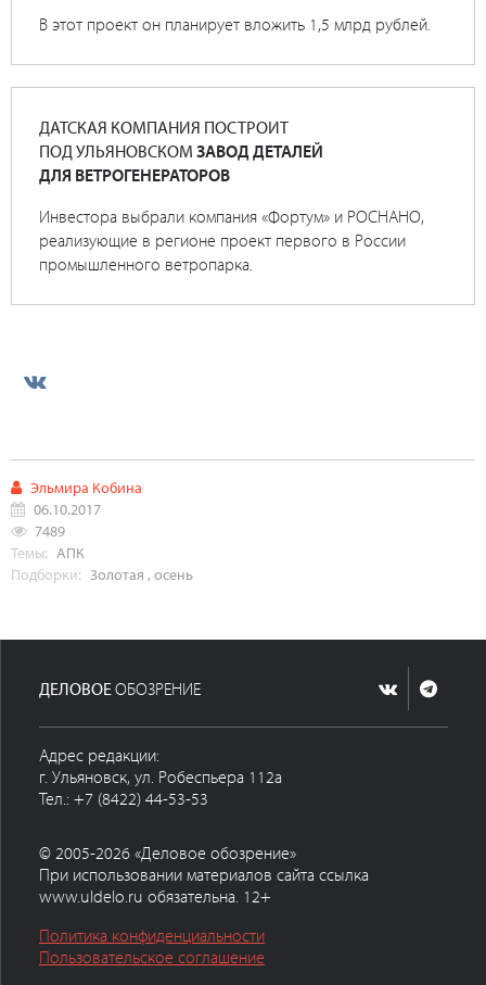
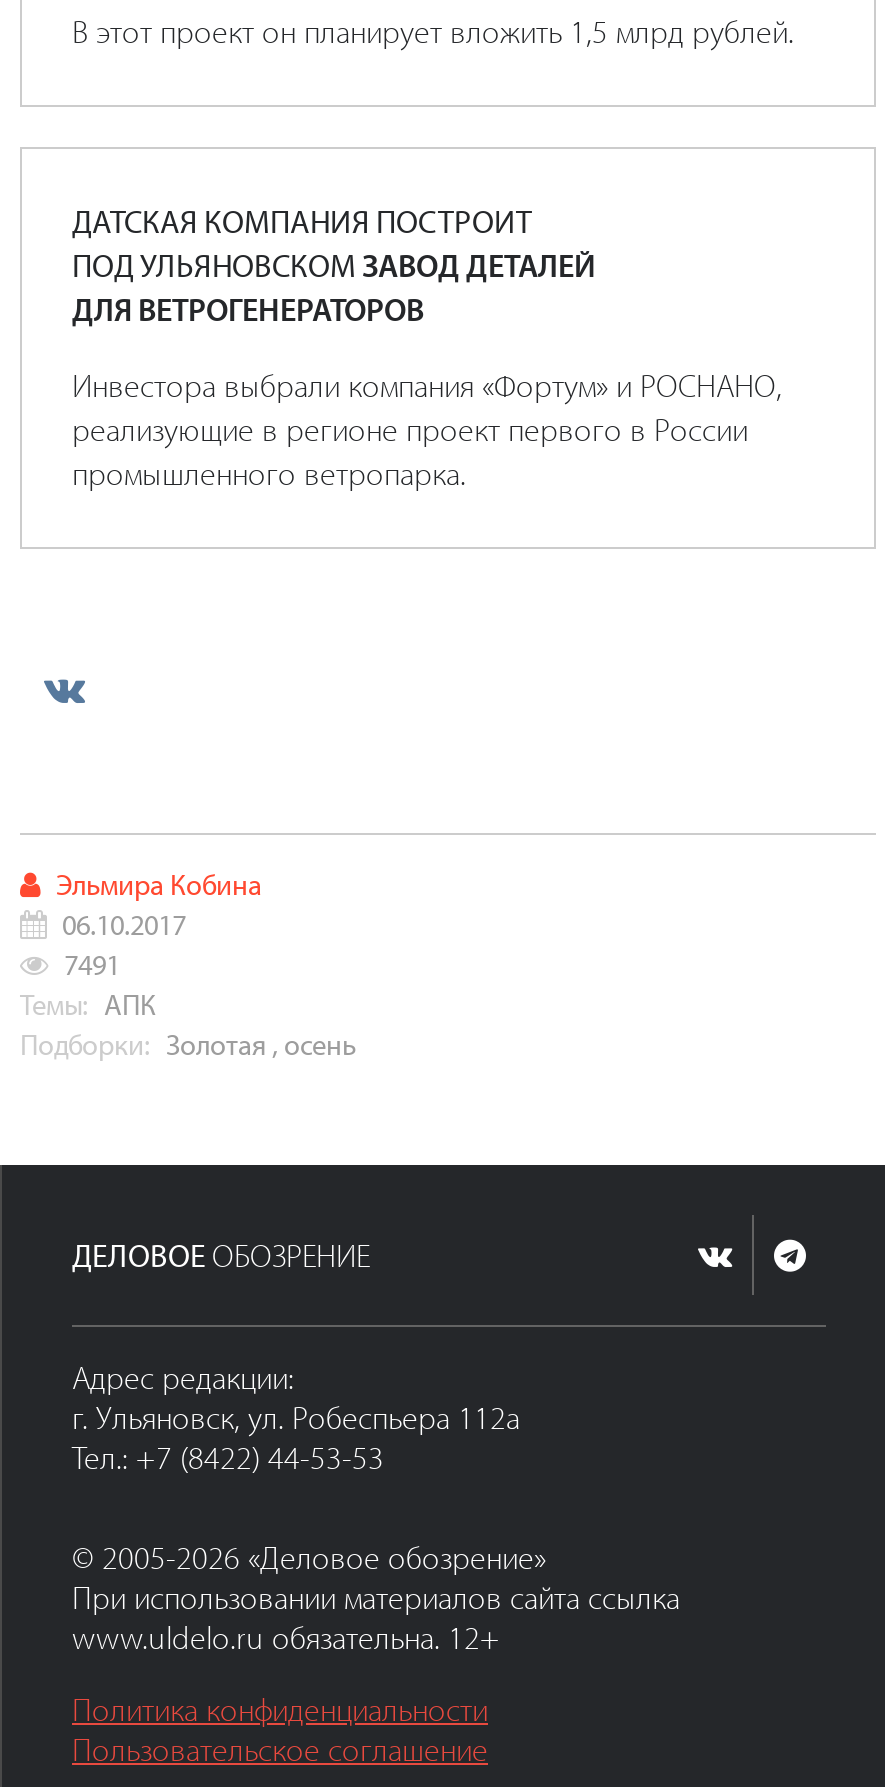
[31,520,65,540] 7489 -> [58,944,120,982] 7491

